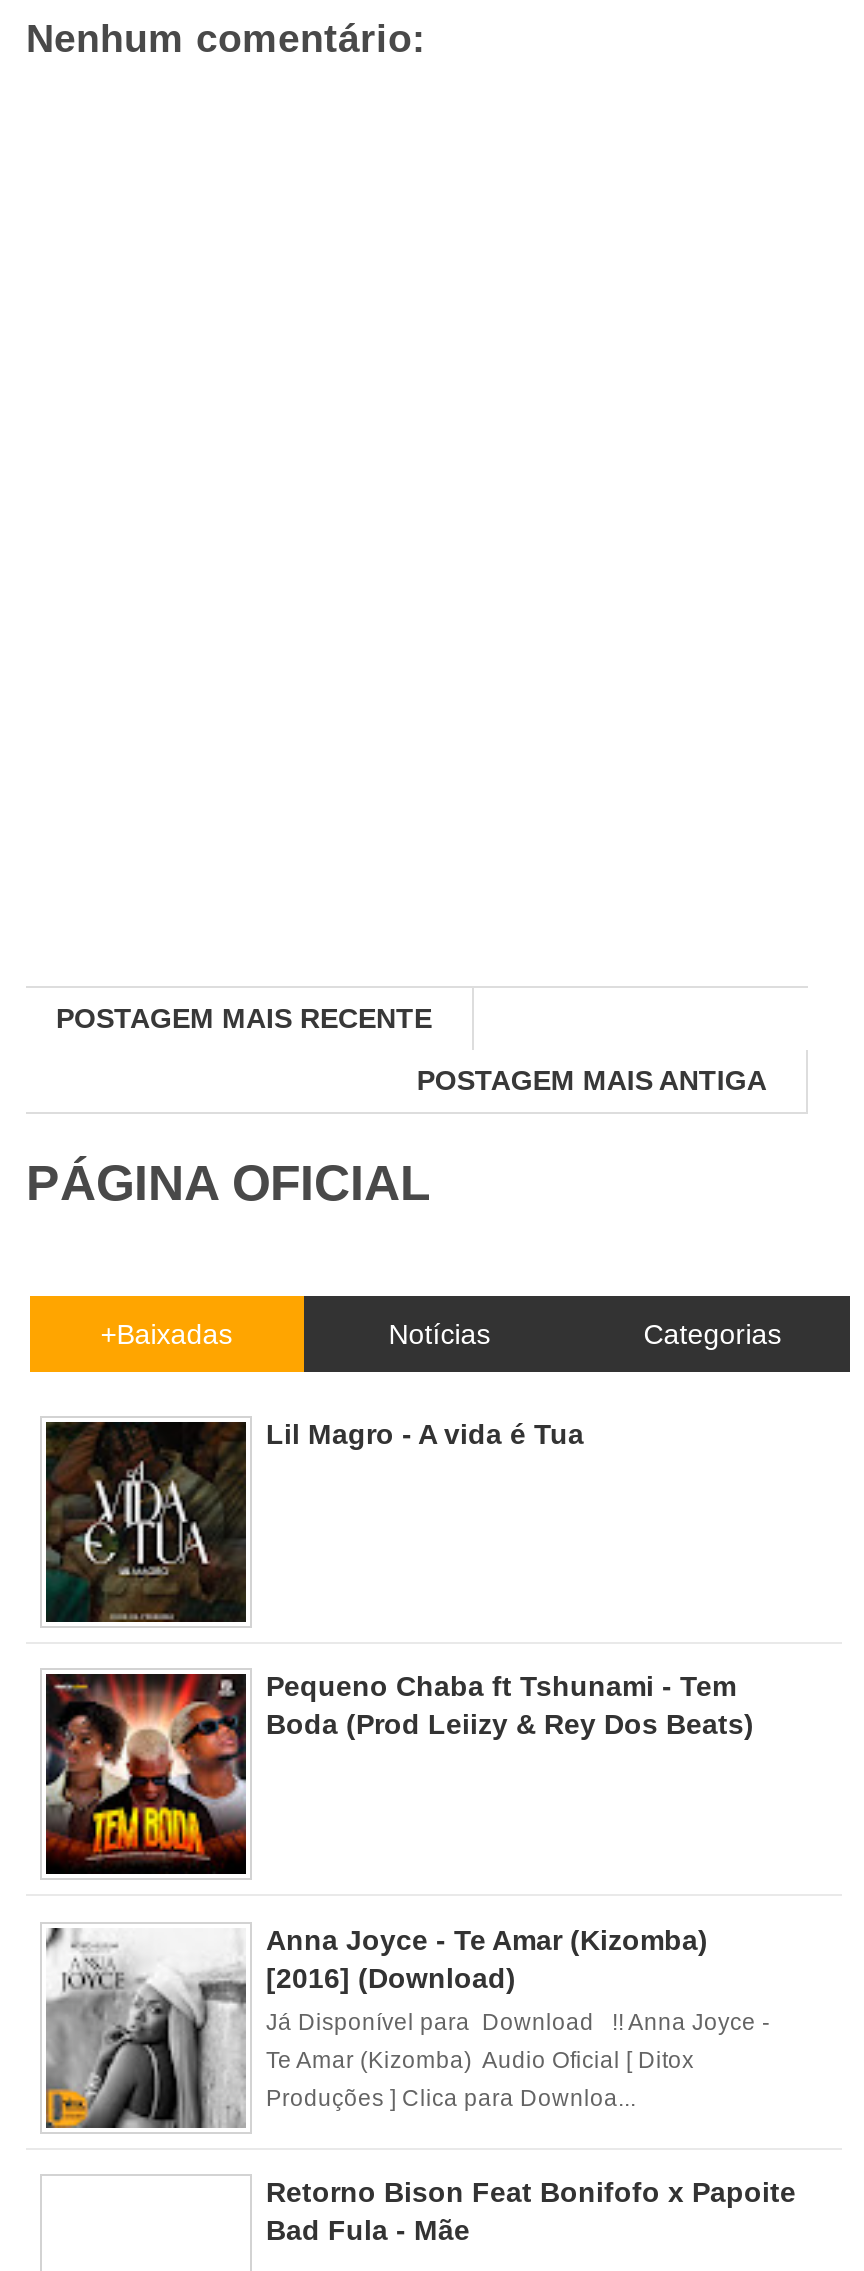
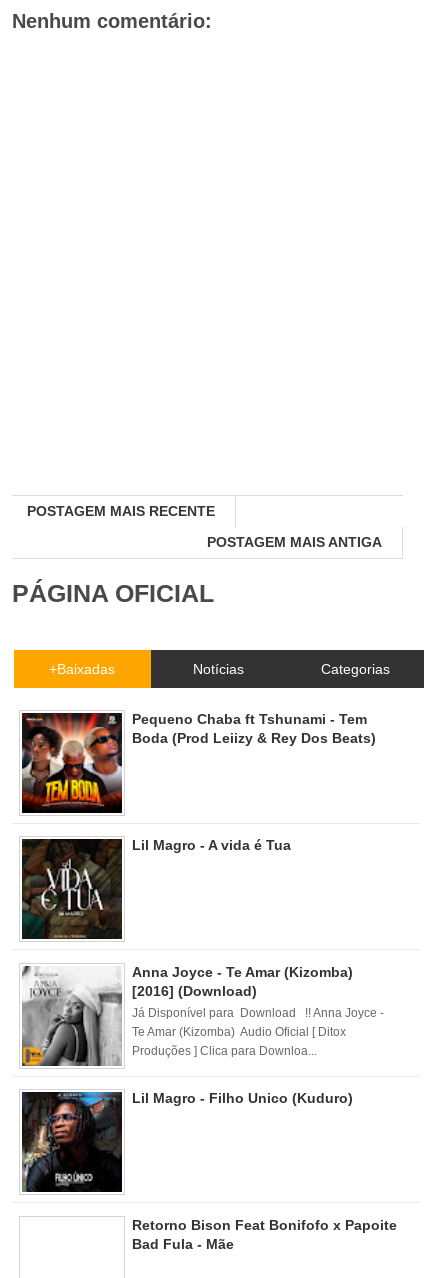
moved [44,1417,584,1624] -> [22,837,291,939]: [image] | Lil Magro - A vida é Tua
moved [42,1670,754,1876] -> [20,711,376,814]: [image] | Pequeno Chaba ft Tshunami - Tem | Boda (Prod Leiizy & Rey Dos Beats)
none -> [21,1090,353,1193] [image] | Lil Magro - Filho Unico (Kuduro)

